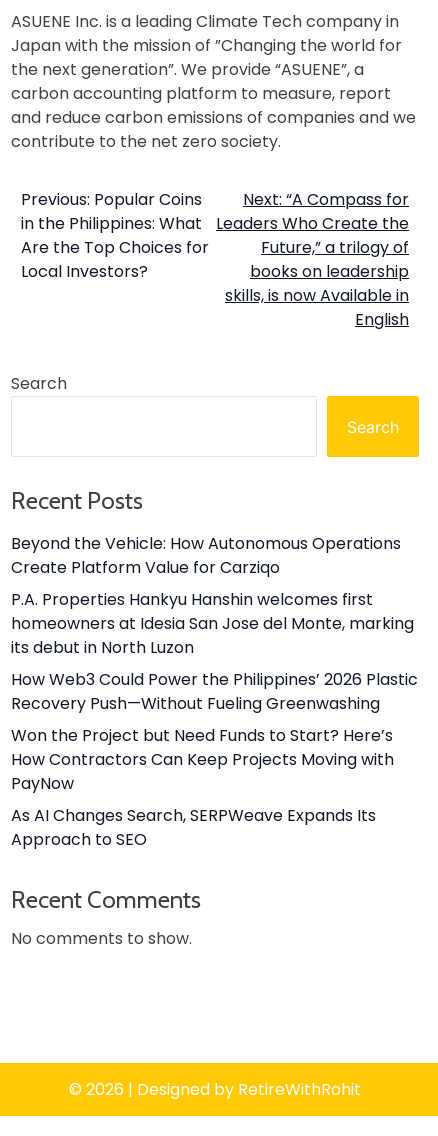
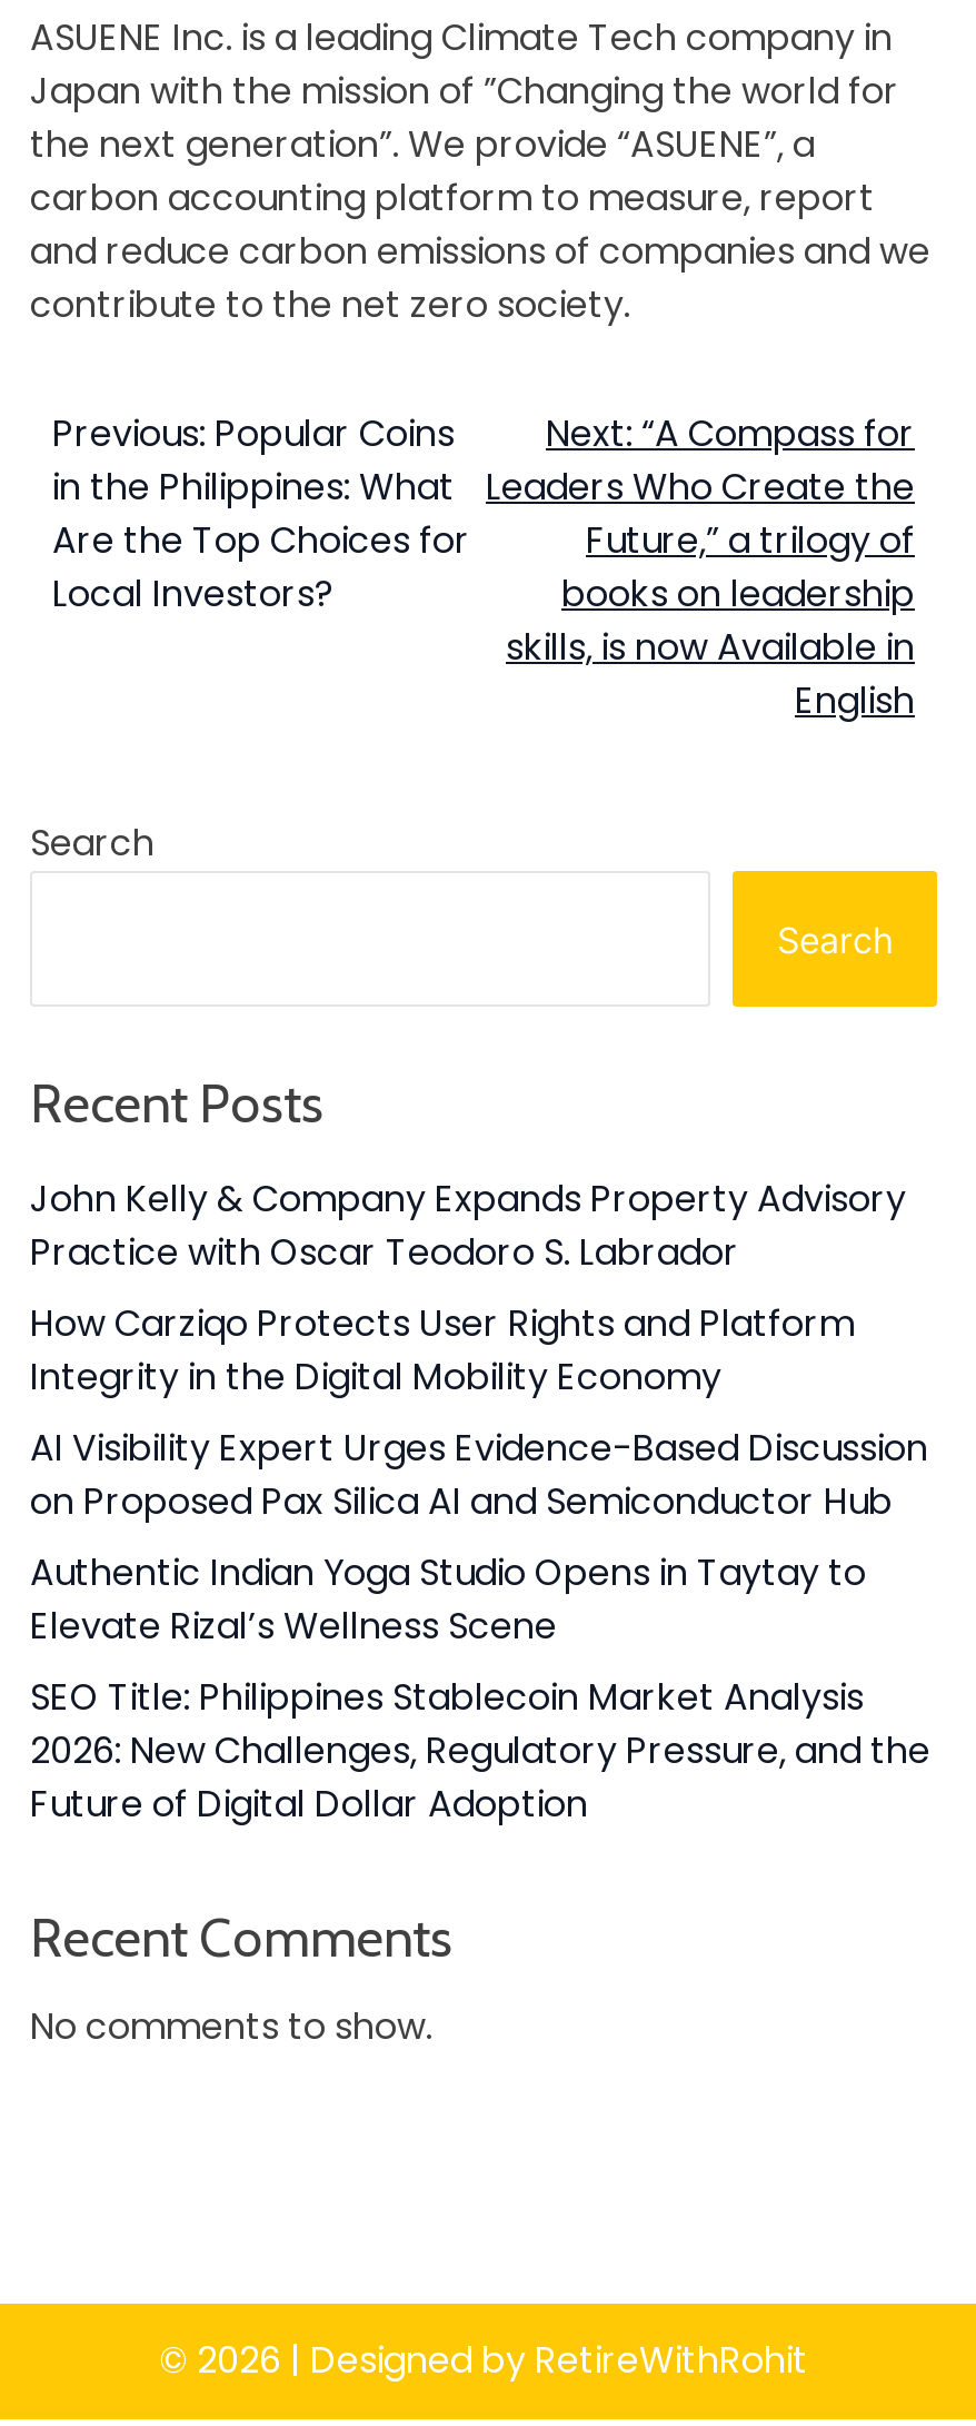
[11,532,418,851] Beyond the Vehicle: How Autonomous Operations | Create Platform Value for Carziqo | P.A. Properties Hankyu Hanshin welcomes first | homeowners at Idesia San Jose del Monte, marking | its debut in North Luzon | How Web3 Could Power the Philippines’ 2026 Plastic | Recovery Push—Without Fueling Greenwashing | Won the Project but Need Funds to Start? Here’s | How Contractors Can Keep Projects Moving with | PayNow | As AI Changes Search, SERPWeave Expands Its | Approach to SEO -> [30,1174,930,1830] John Kelly & Company Expands Property Advisory | Practice with Oscar Teodoro S. Labrador | How Carziqo Protects User Rights and Platform | Integrity in the Digital Mobility Economy | AI Visibility Expert Urges Evidence-Based Discussion | on Proposed Pax Silica AI and Semiconductor Hub | Authentic Indian Yoga Studio Opens in Taytay to | Elevate Rizal’s Wellness Scene | SEO Title: Philippines Stablecoin Market Analysis | 2026: New Challenges, Regulatory Pressure, and the | Future of Digital Dollar Adoption

